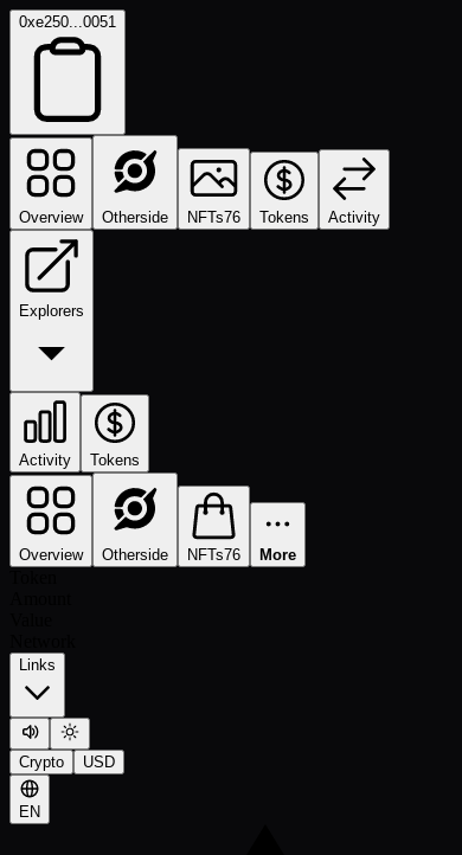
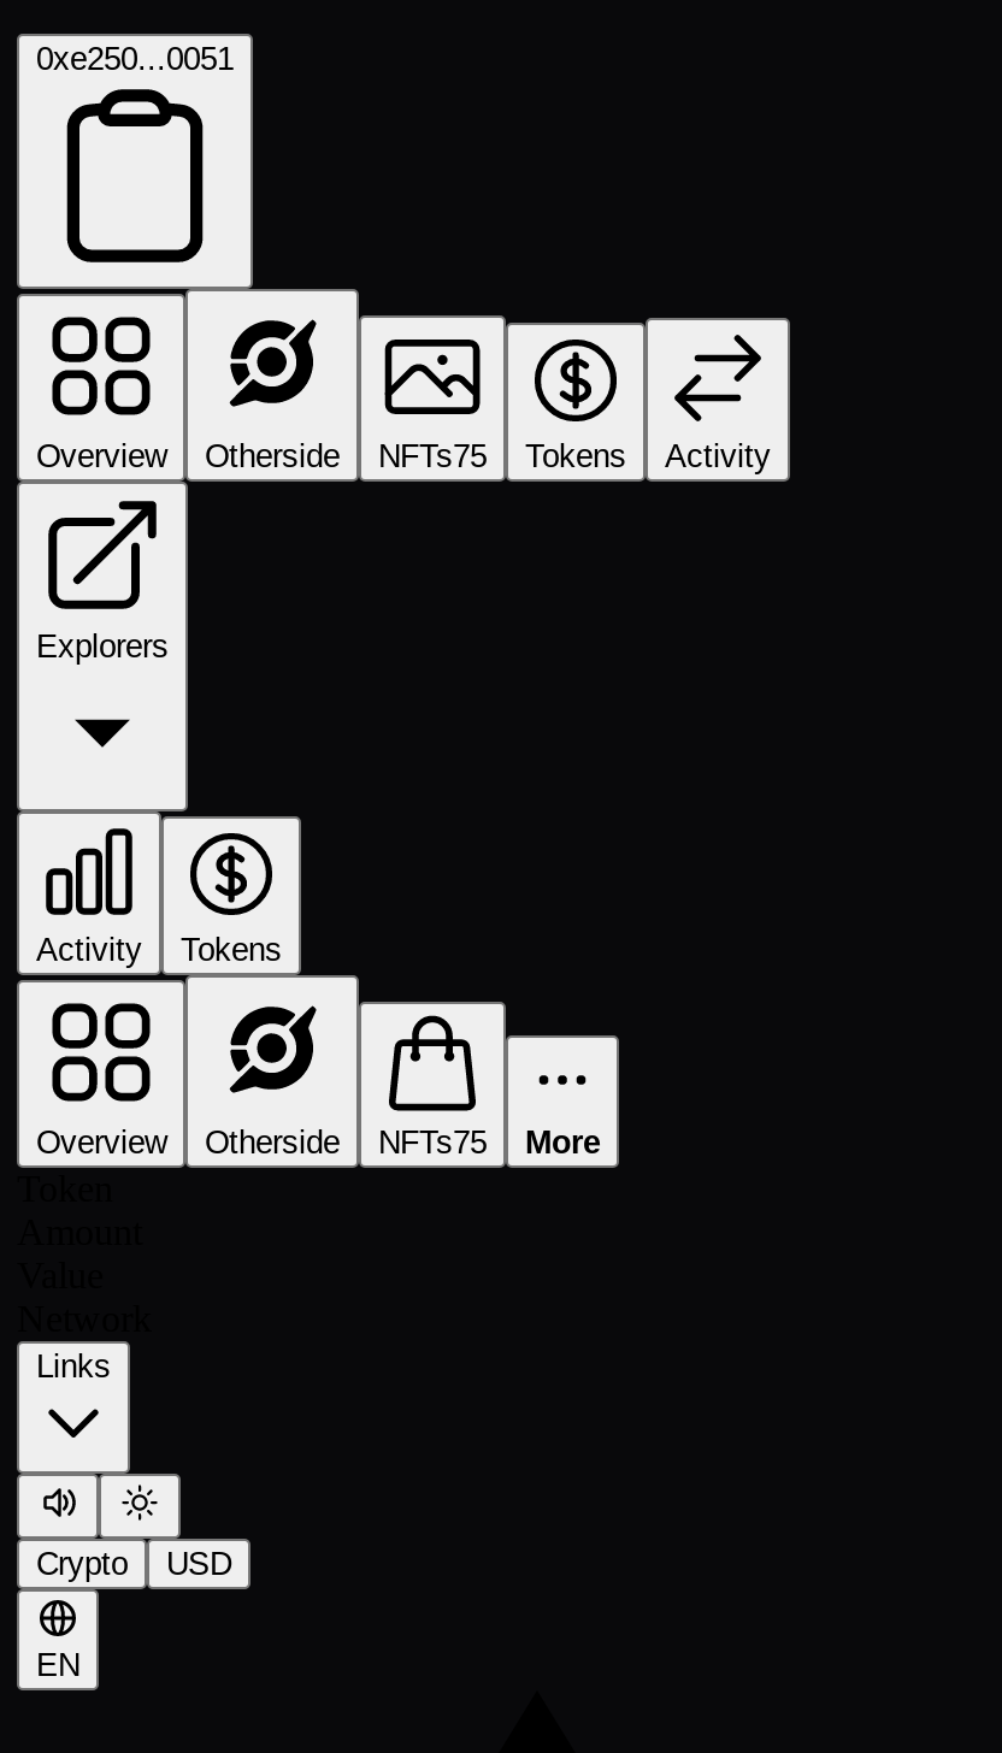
[19,208,380,226] Overview Otherside NFTs76 Tokens Activity -> [36,438,771,474] Overview Otherside NFTs75 Tokens Activity
[19,546,296,564] Overview Otherside NFTs76 More -> [36,1124,600,1160] Overview Otherside NFTs75 More

